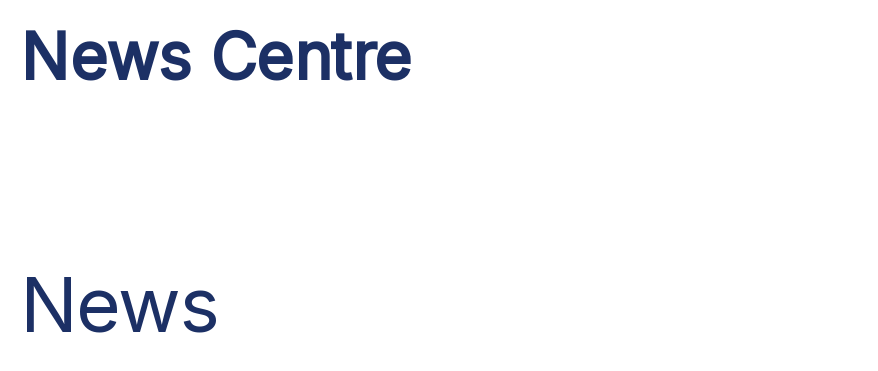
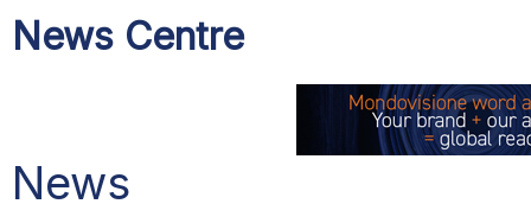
none -> [295,83,527,157] [image]

